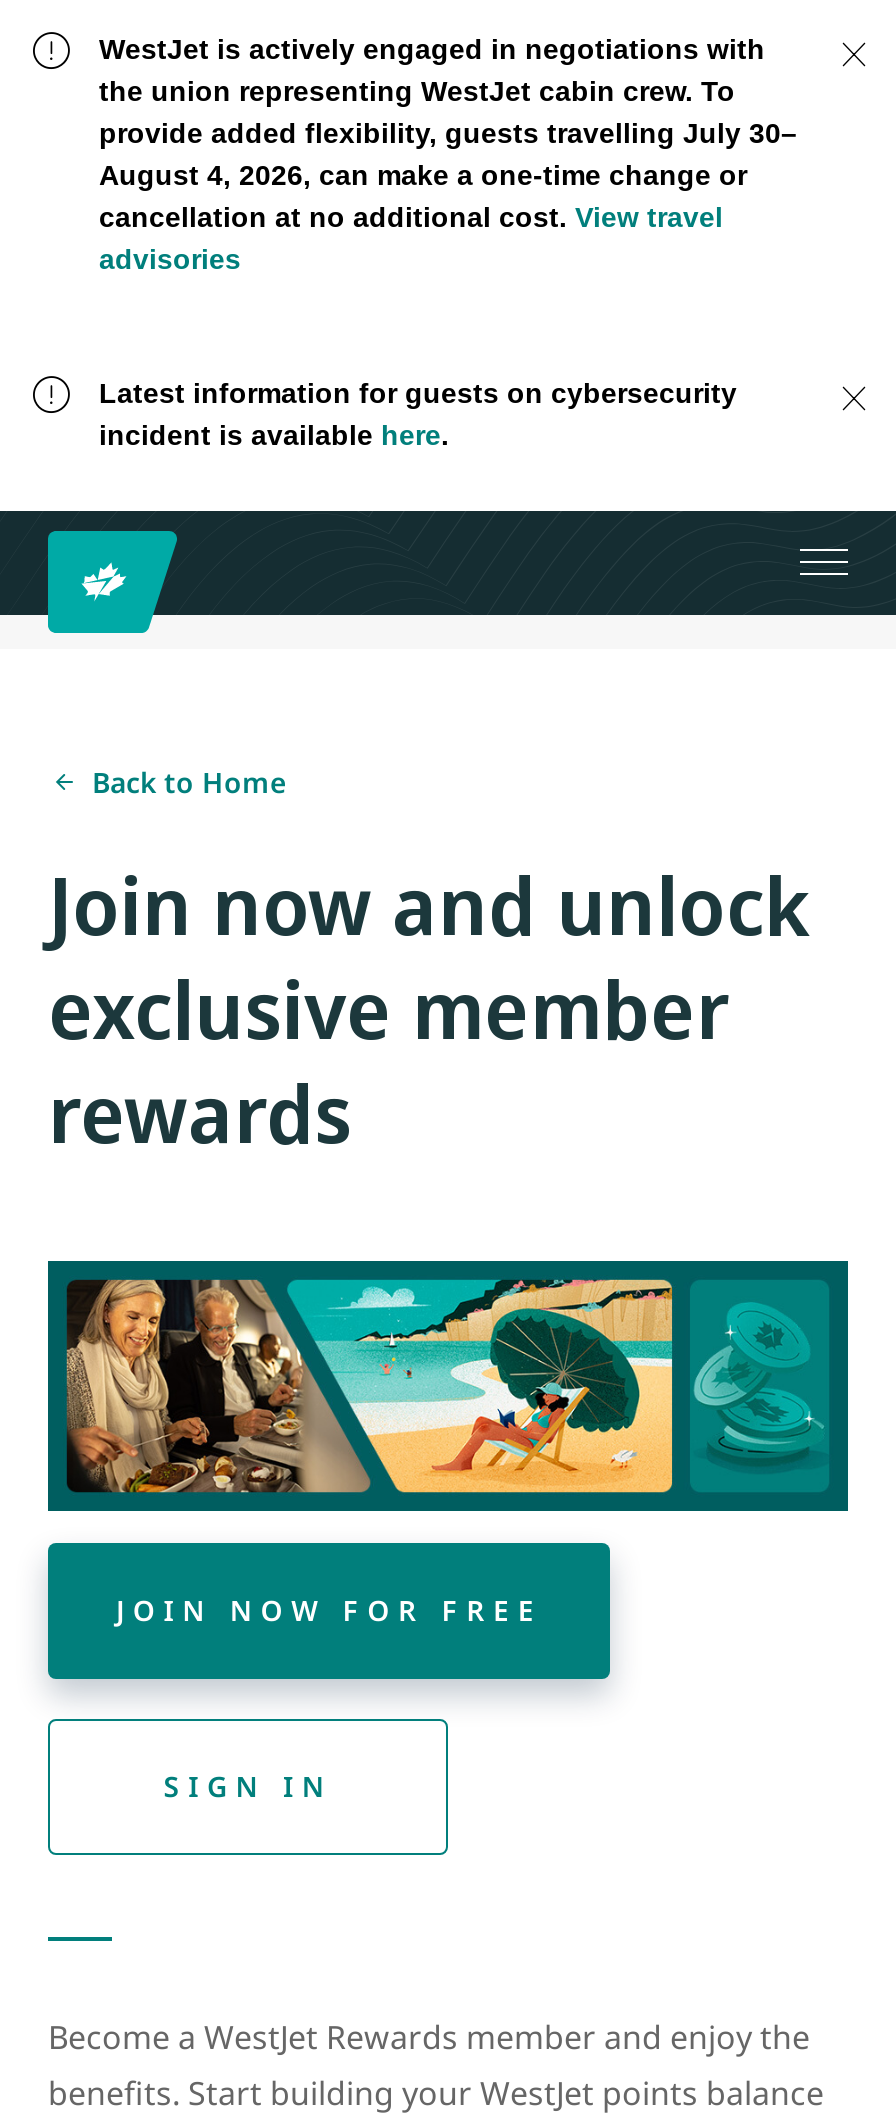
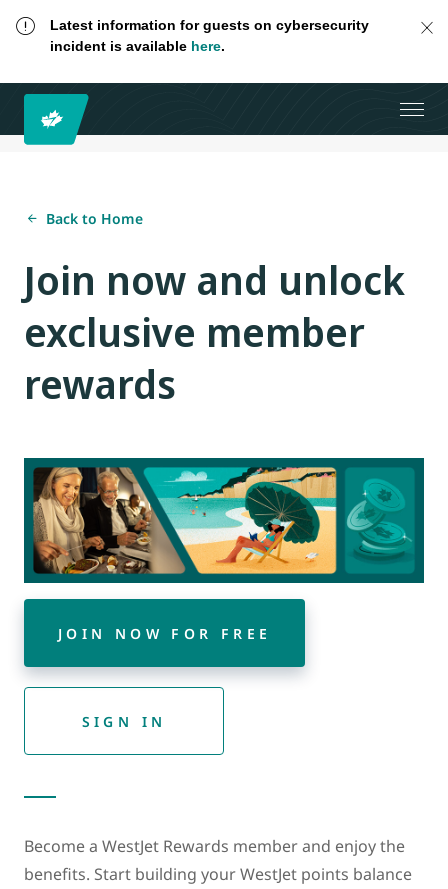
[99,33,797,275] WestJet is actively engaged in negotiations with | the union representing WestJet cabin crew. To | provide added flexibility, guests travelling July 30– | August 4, 2026, can make a one-time change or | cancellation at no additional cost. View travel | advisories -> none

